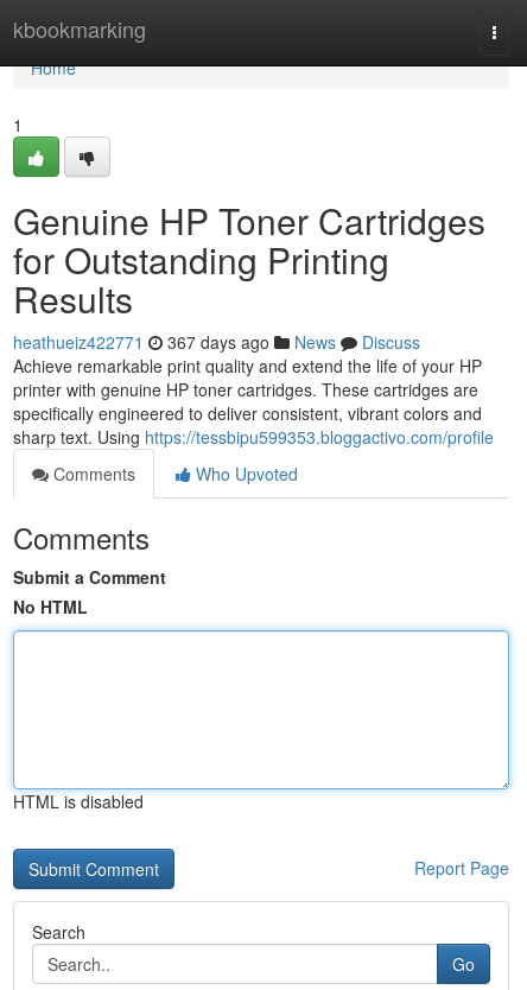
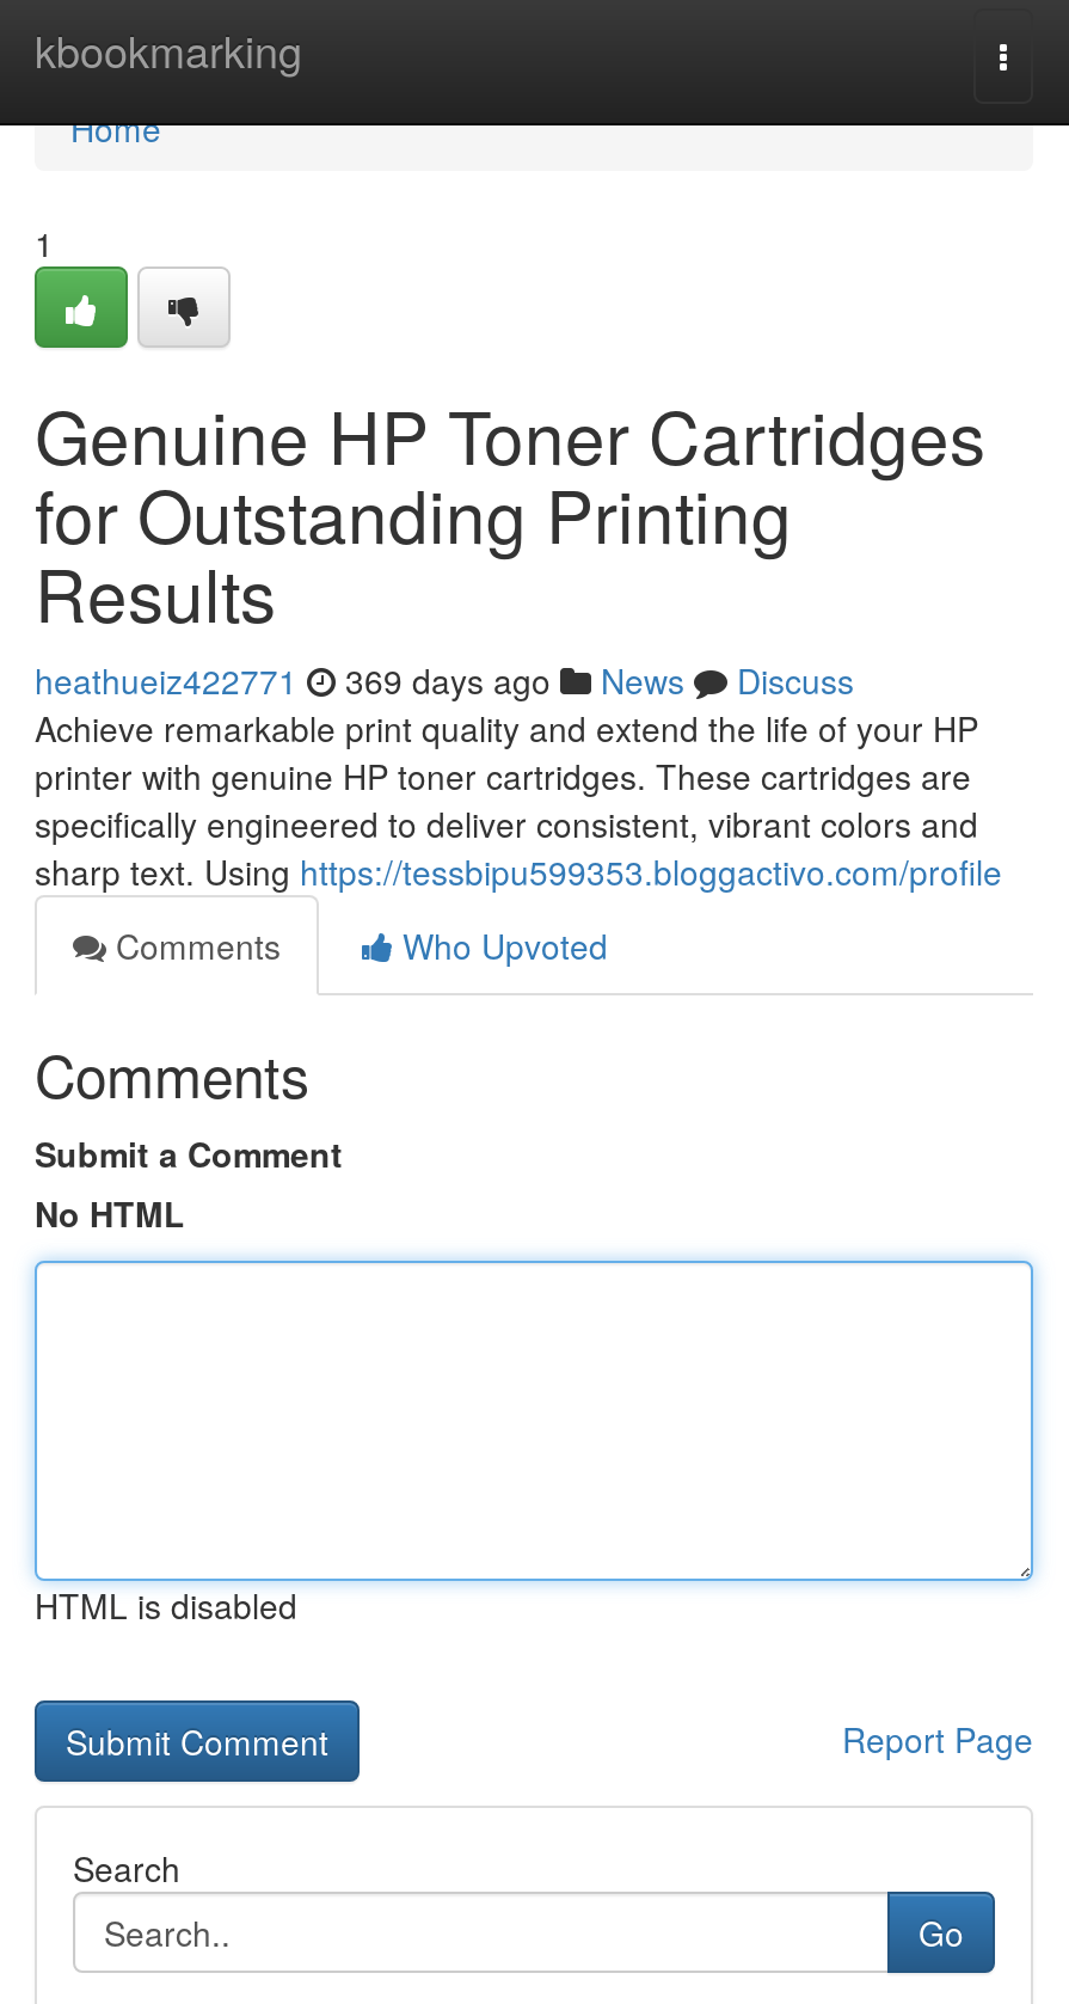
[13,330,420,354] heathueiz422771 367 days ago News Discuss -> [35,656,854,704] heathueiz422771 369 days ago News Discuss

